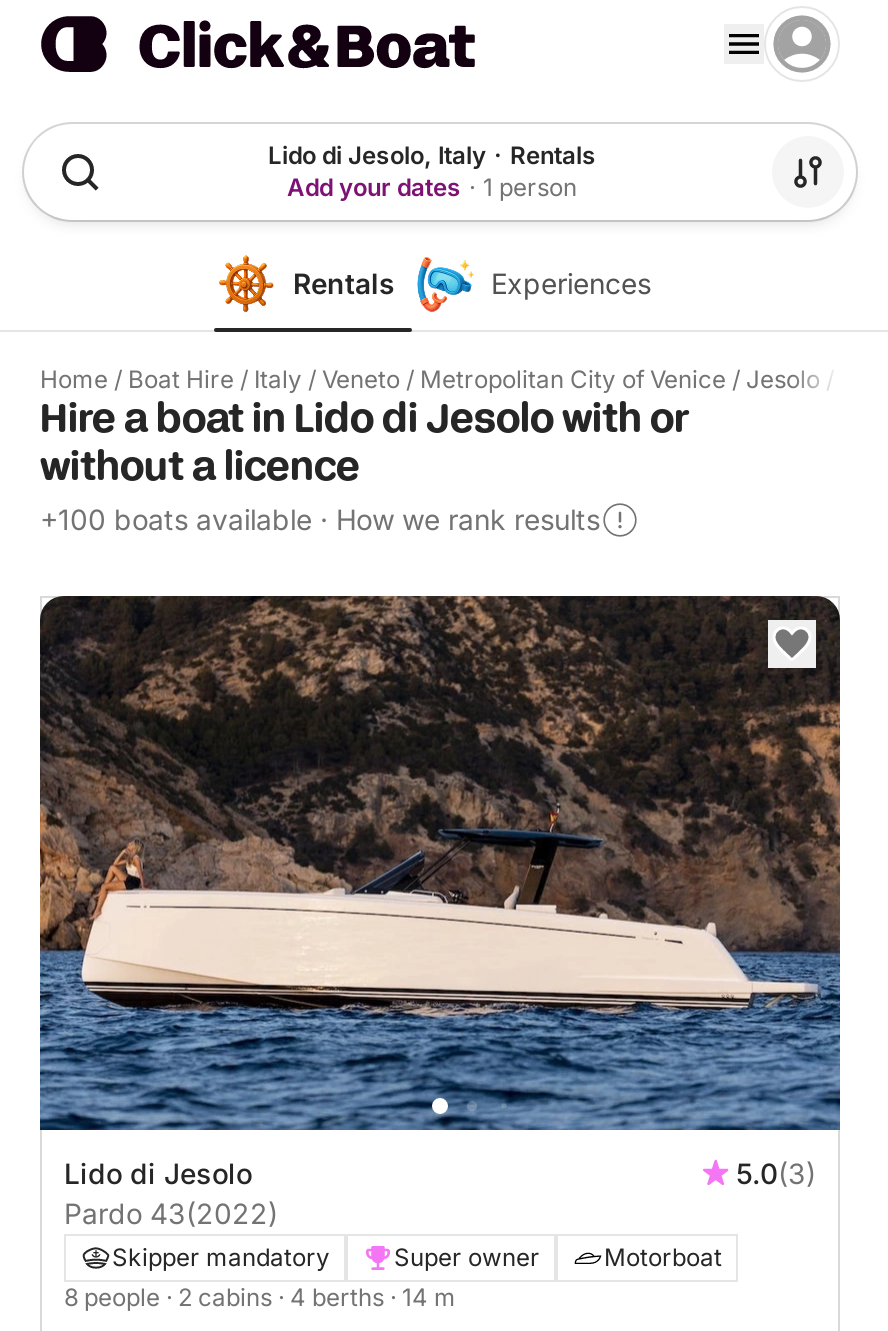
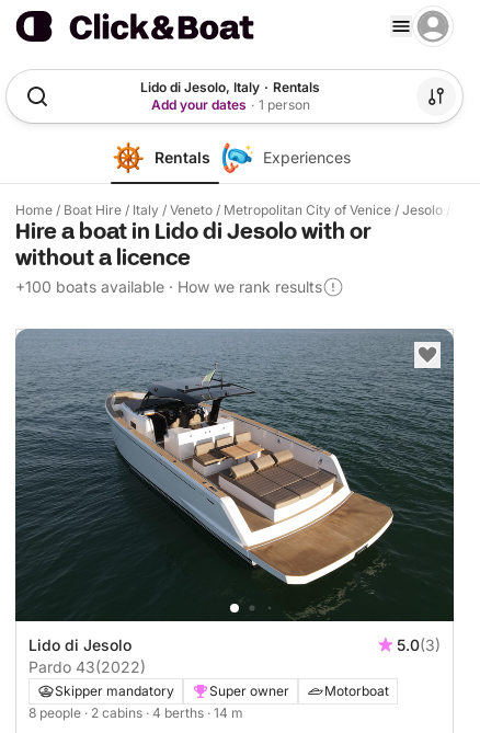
[38,594,842,1132] [image] -> [14,328,455,622] [image]

